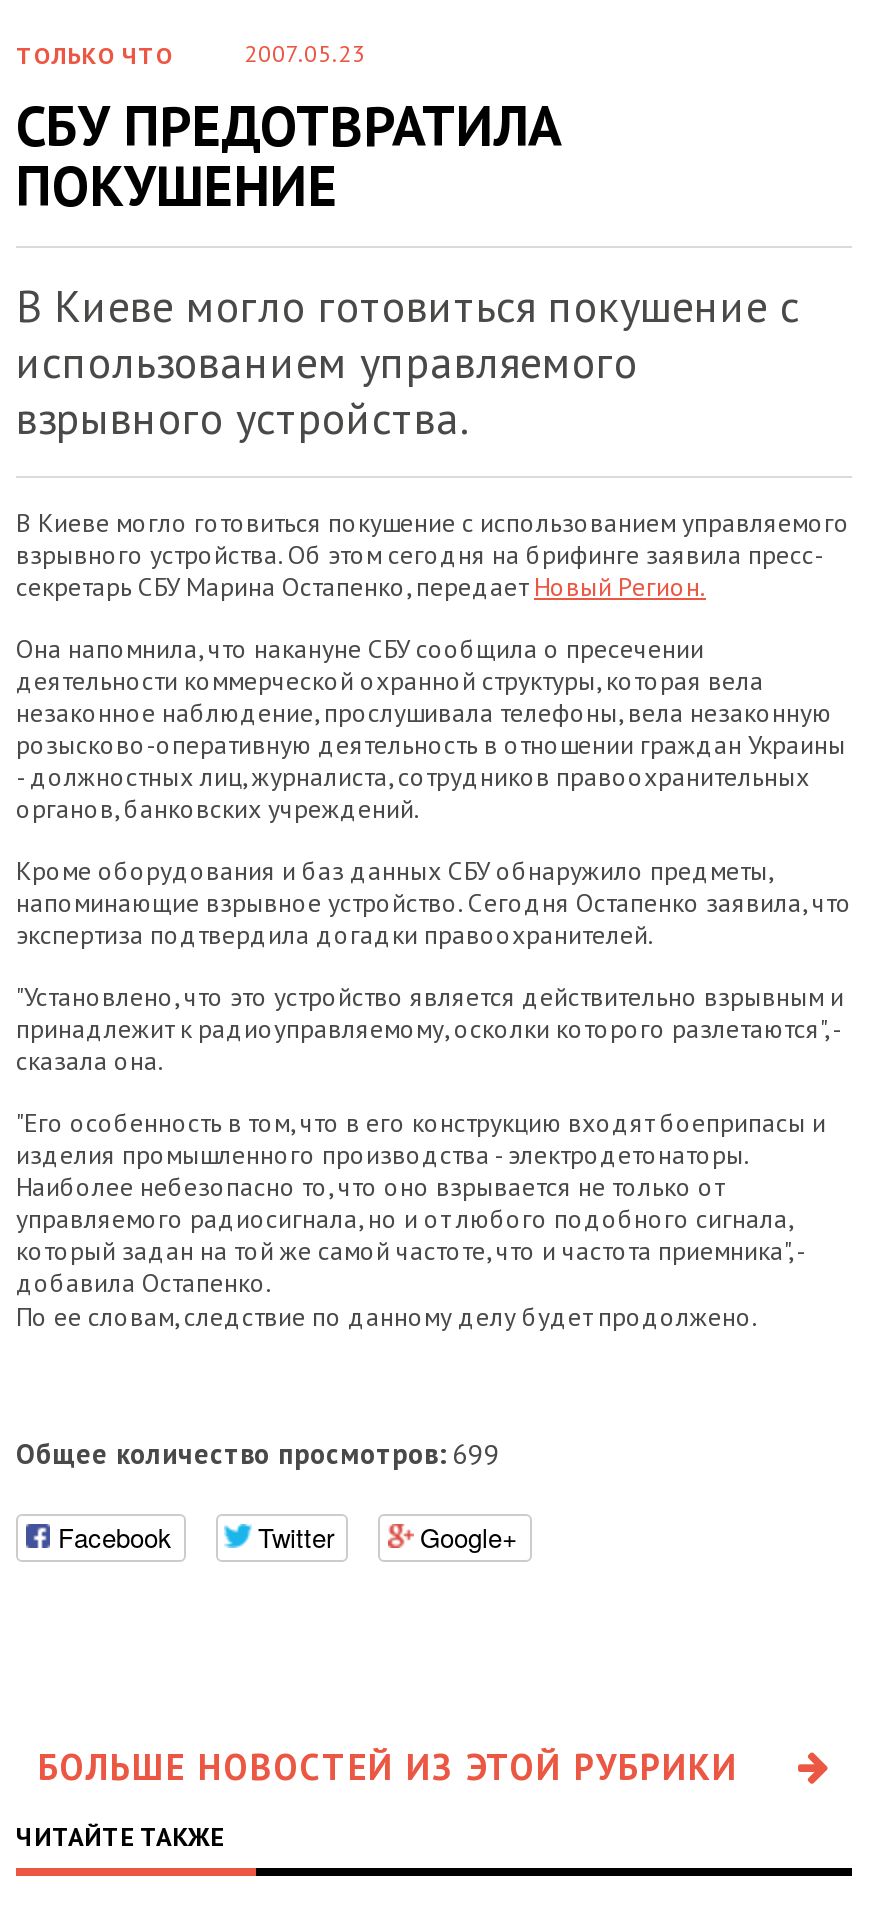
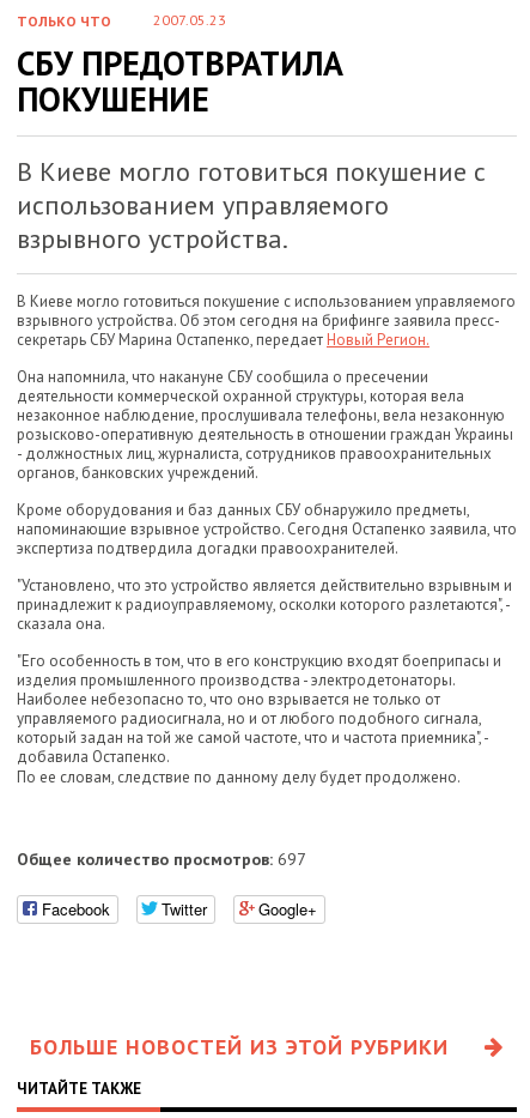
[16,1436,500,1472] Общее количество просмотров: 699 -> [17,848,306,870] Общее количество просмотров: 697

